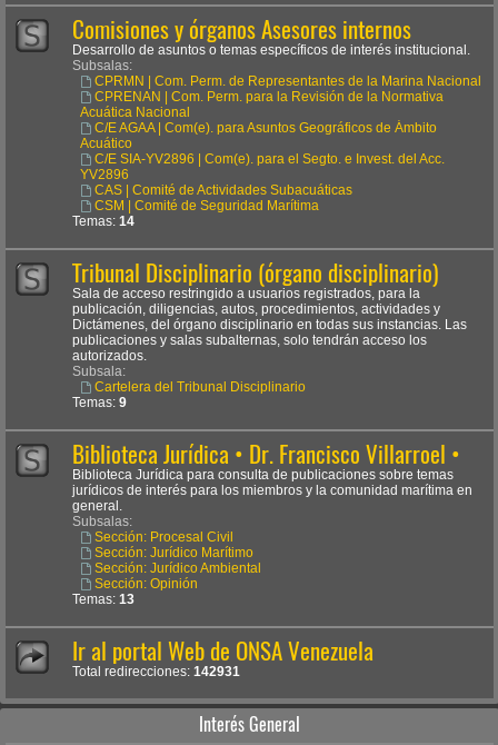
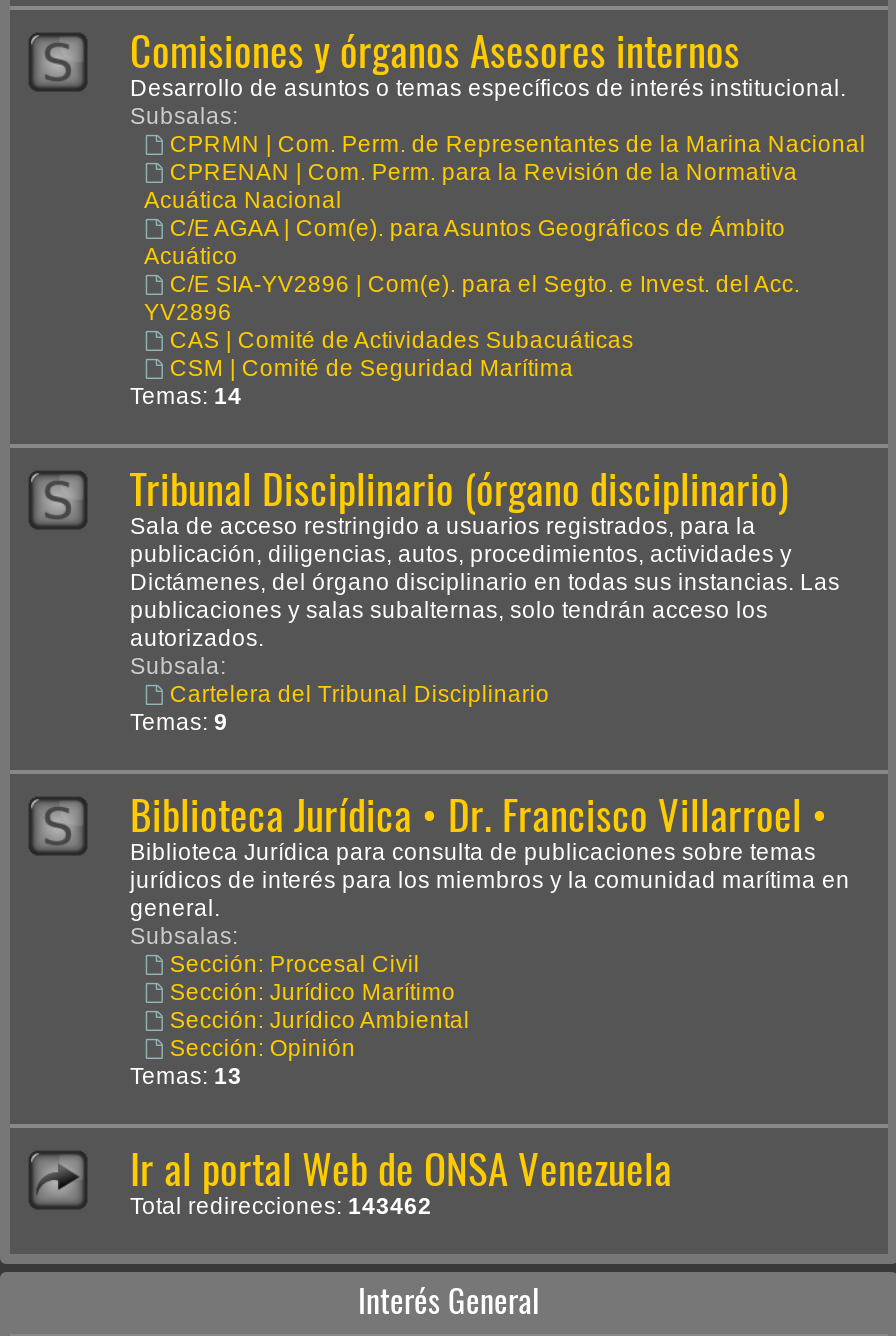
[72,665,240,679] Total redirecciones: 142931 -> [130,1194,432,1218] Total redirecciones: 143462

